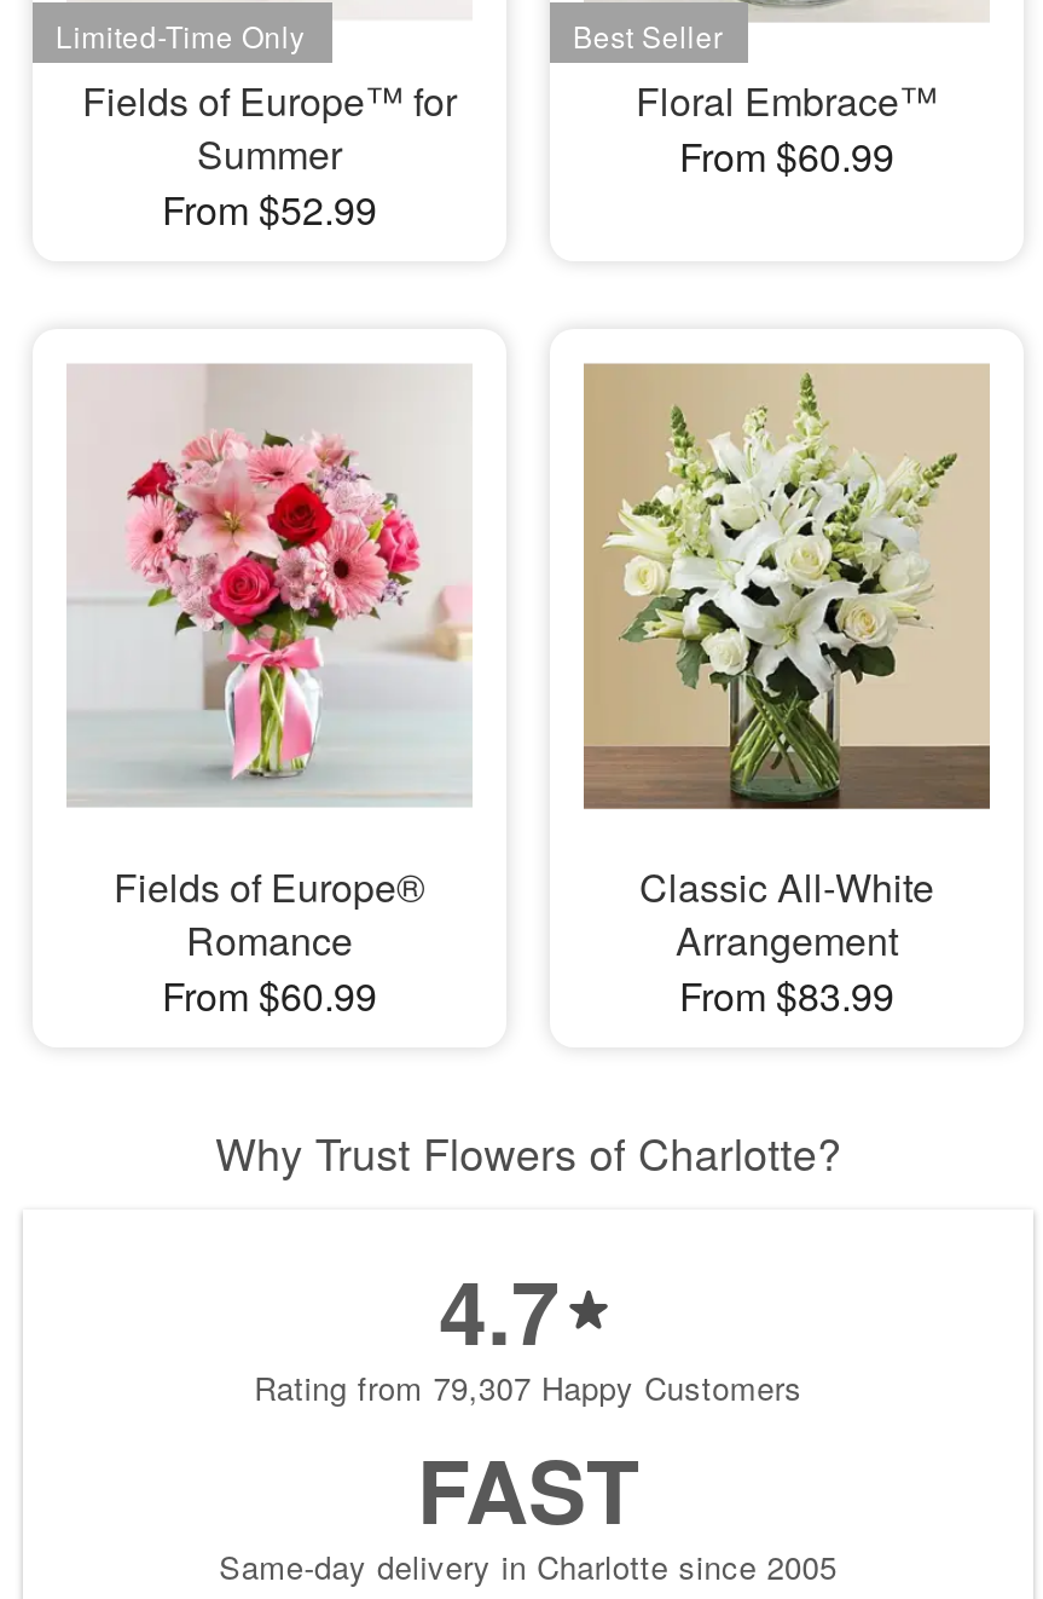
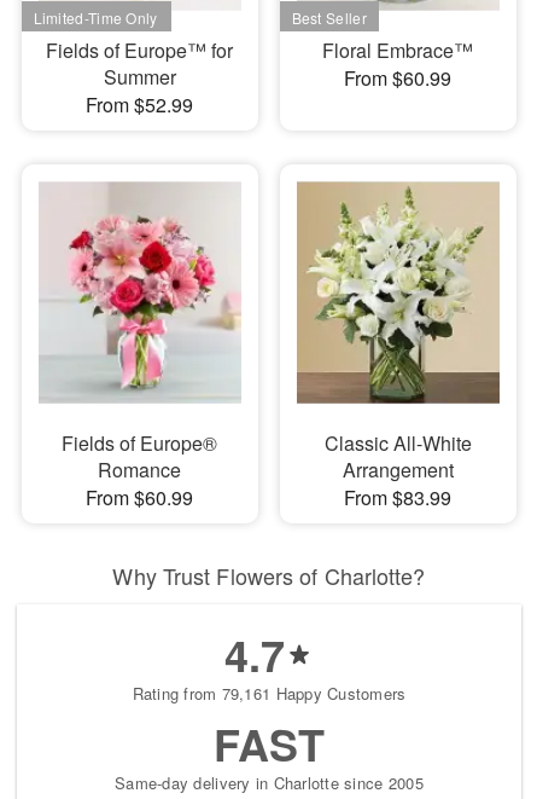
[254,1365,802,1411] Rating from 79,307 Happy Customers -> [132,682,406,705] Rating from 79,161 Happy Customers

